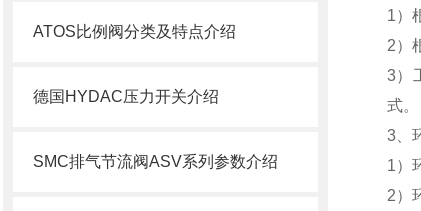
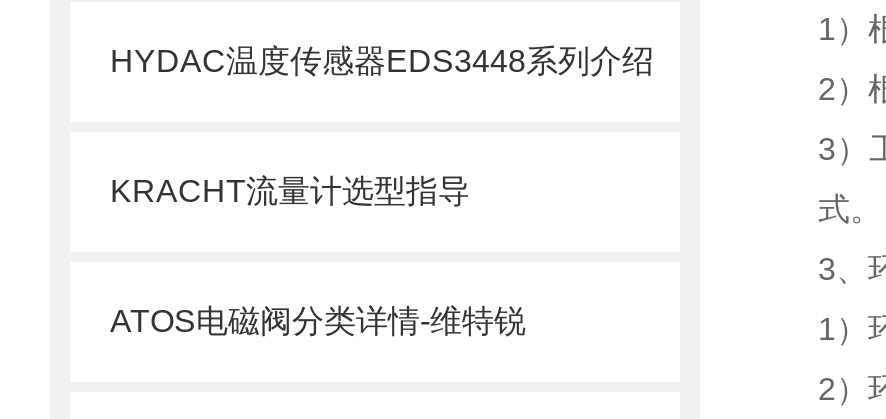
[33,23,236,40] ATOS比例阀分类及特点介绍 -> [110,44,654,78] HYDAC温度传感器EDS3448系列介绍
[33,88,219,105] 德国HYDAC压力开关介绍 -> [110,174,470,208] KRACHT流量计选型指导
[33,153,278,170] SMC排气节流阀ASV系列参数介绍 -> [110,304,526,338] ATOS电磁阀分类详情-维特锐

